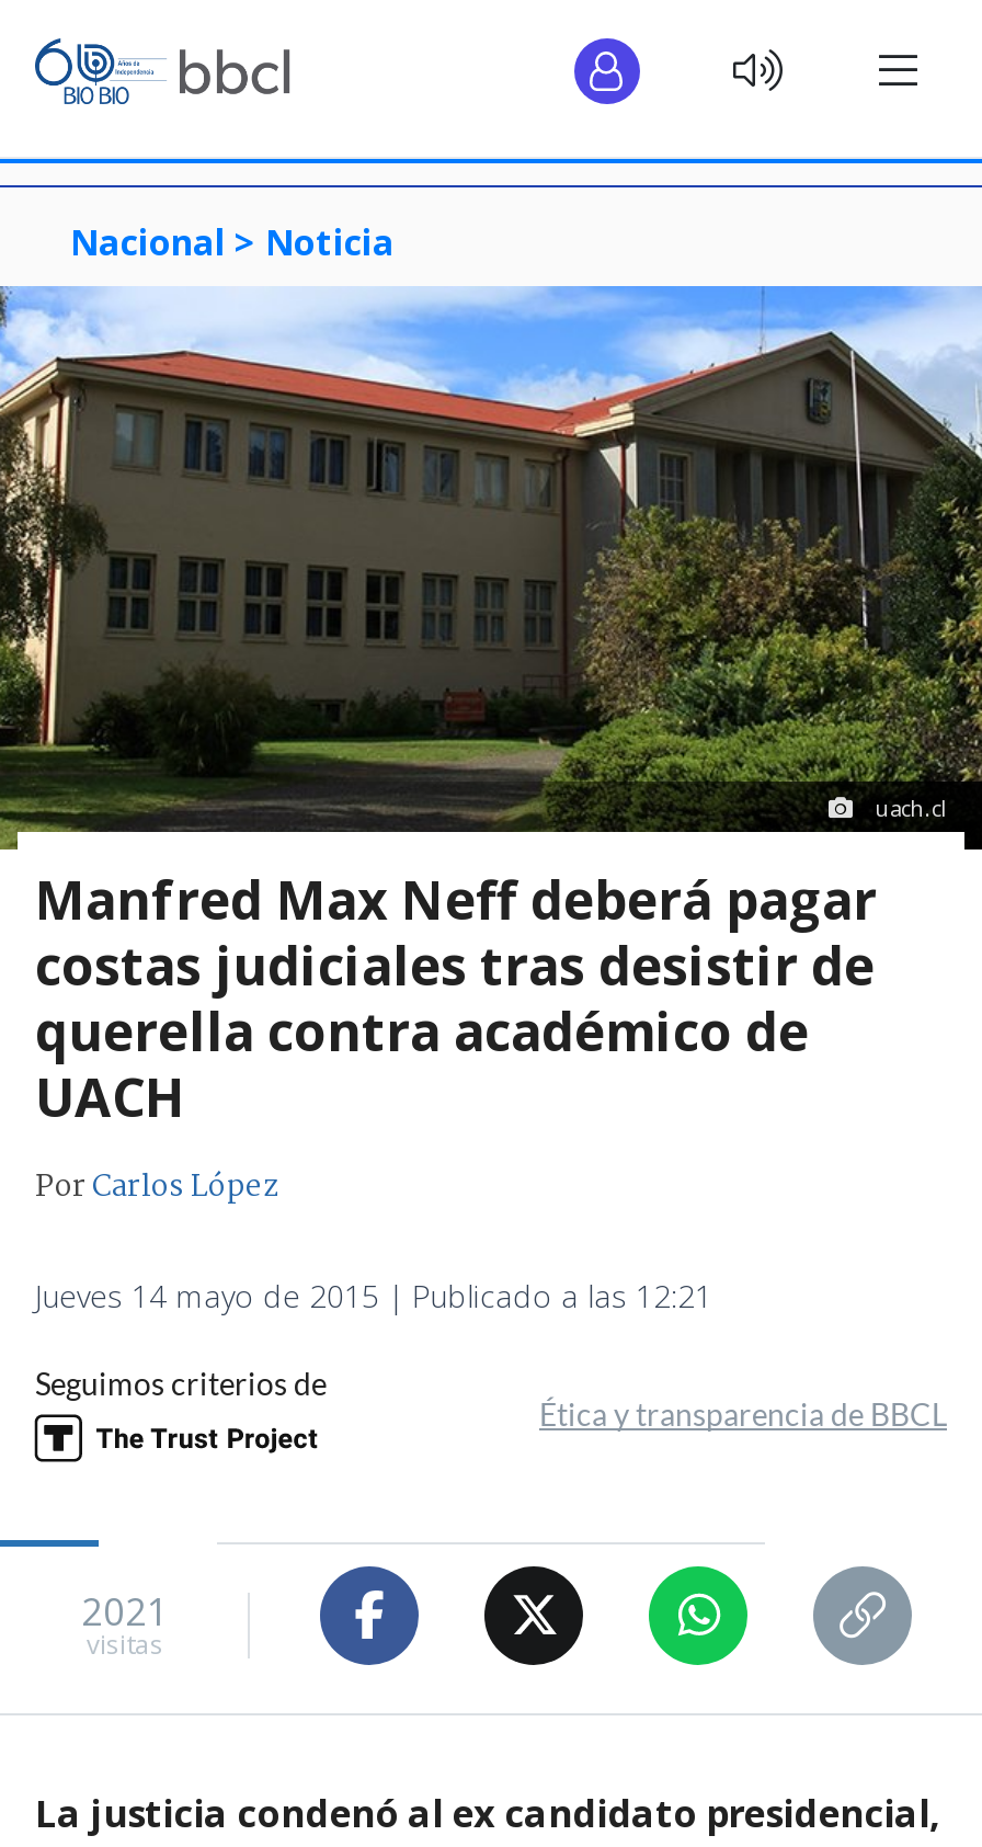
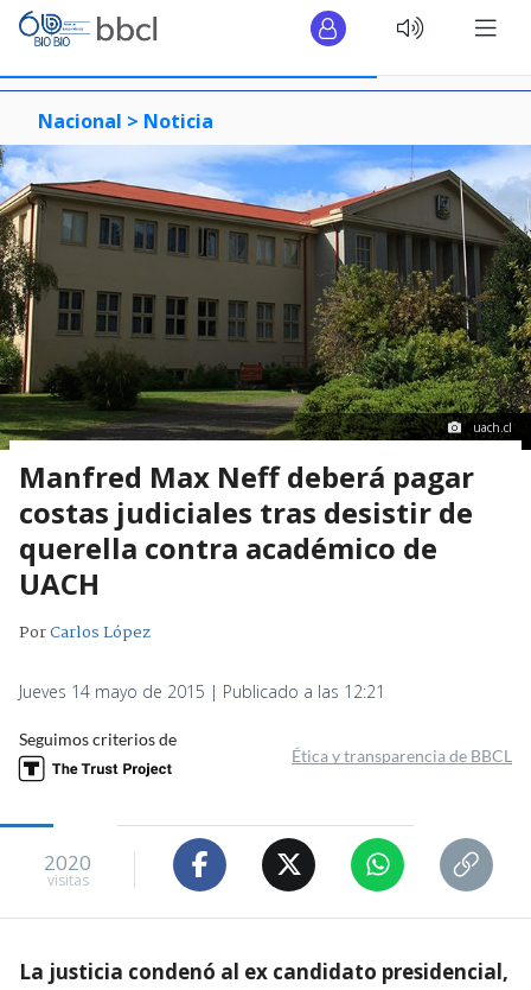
[81,1587,169,1637] 2021 -> [44,849,91,876] 2020

